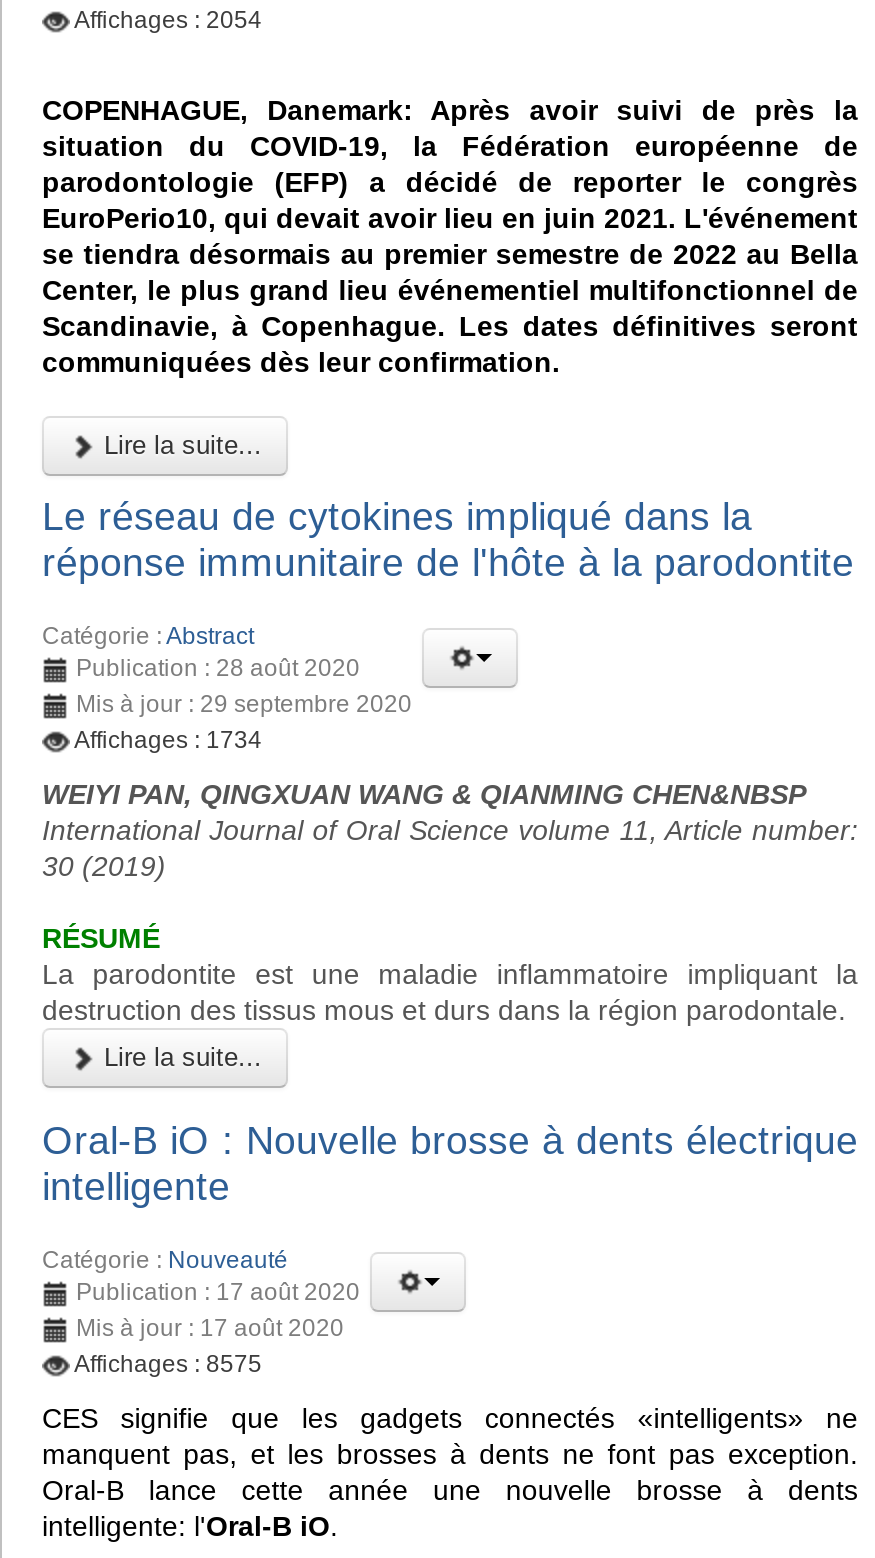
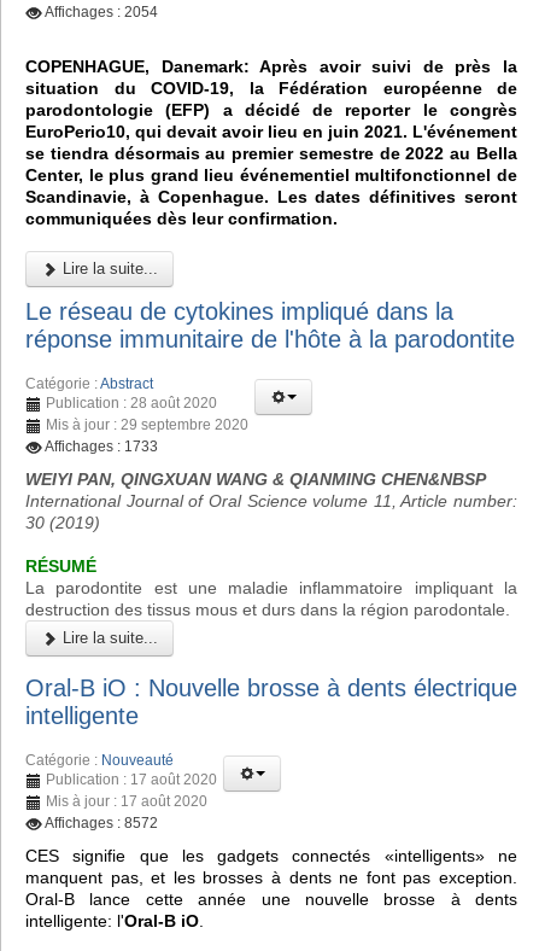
[74,726,262,754] Affichages : 1734 -> [45,438,158,455] Affichages : 1733
[74,1349,262,1377] Affichages : 8575 -> [45,814,158,831] Affichages : 8572

